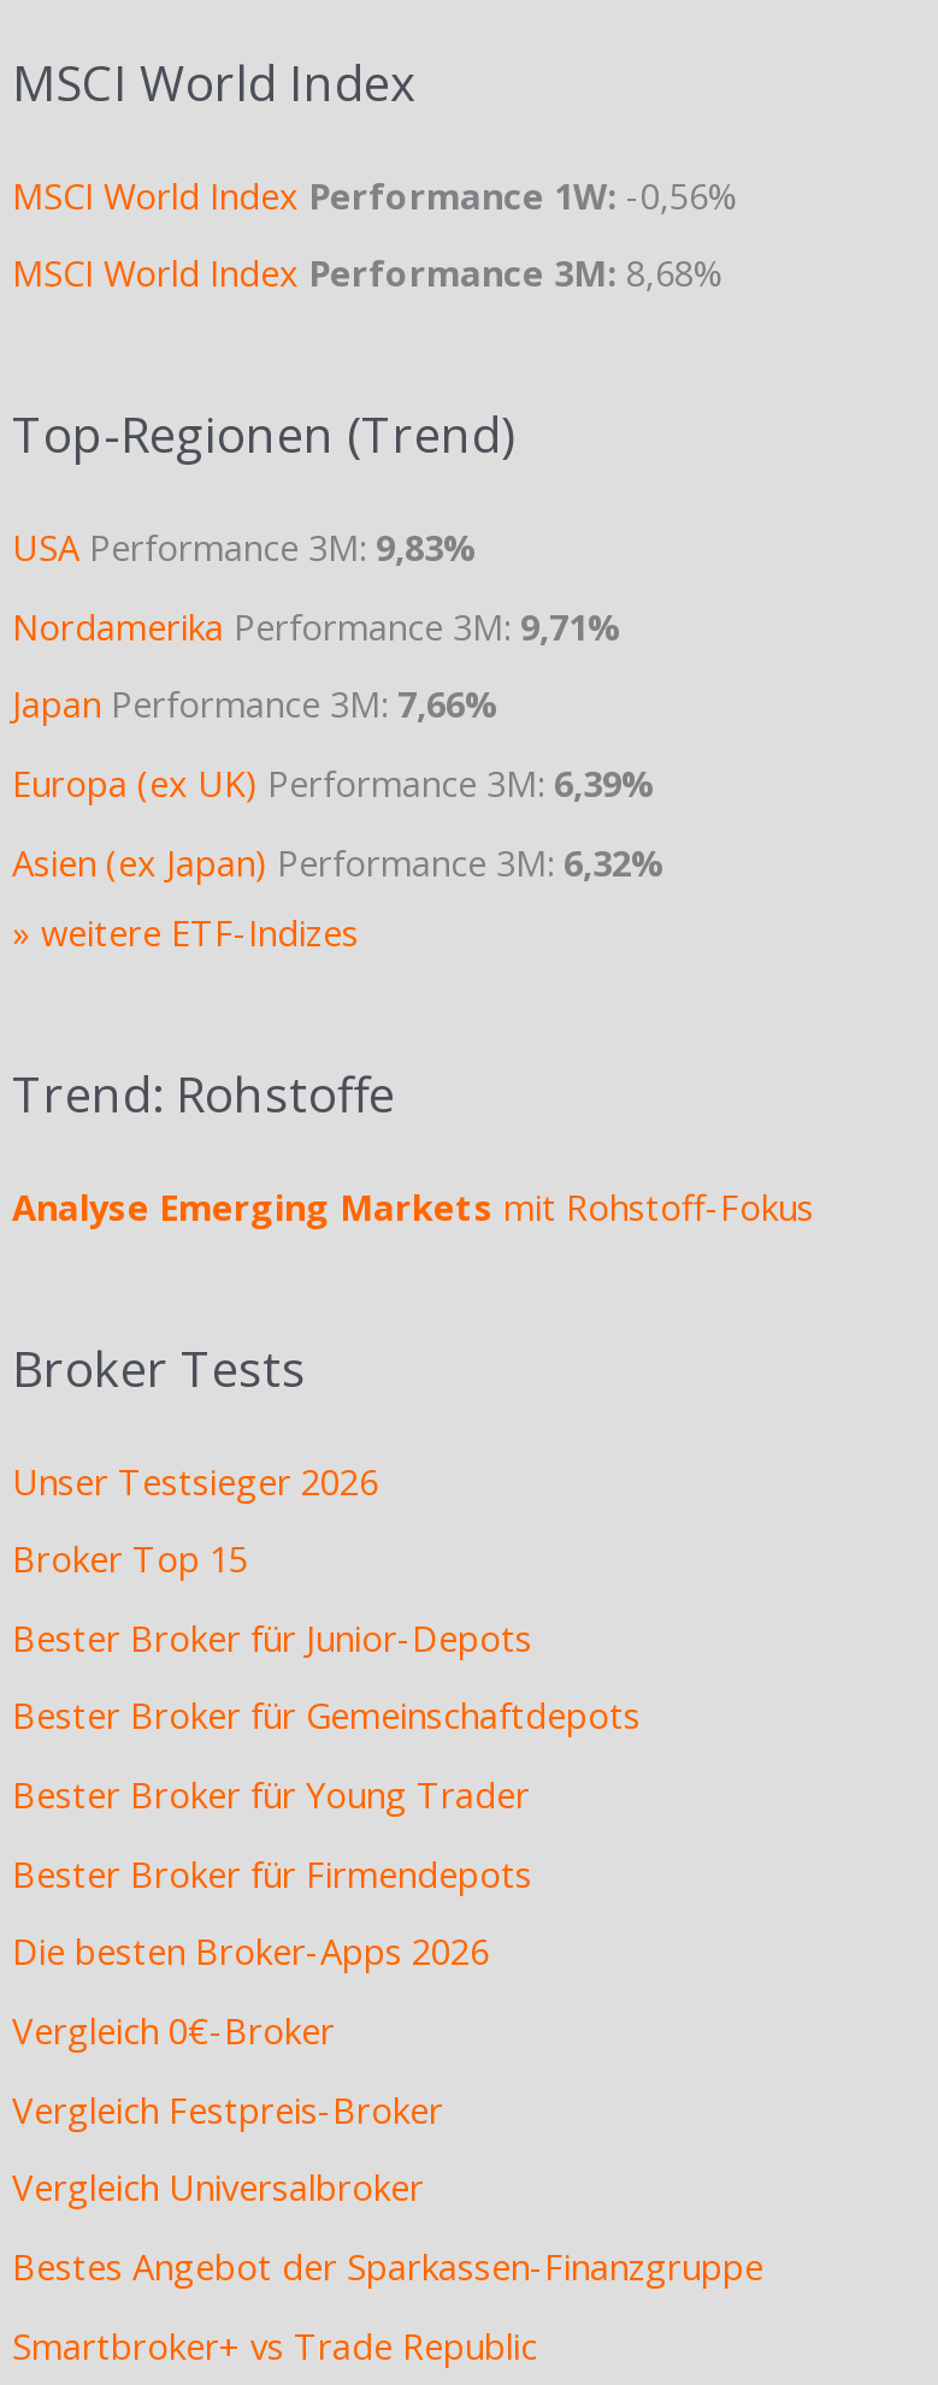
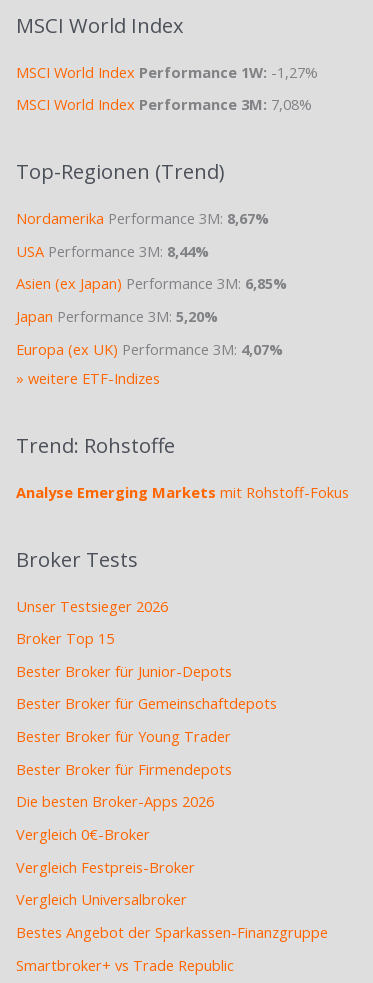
[12,170,739,218] MSCI World Index Performance 1W: -0,56% -> [16,62,318,82] MSCI World Index Performance 1W: -1,27%
[12,249,725,297] MSCI World Index Performance 3M: 8,68% -> [16,94,312,114] MSCI World Index Performance 3M: 7,08%
[12,523,477,571] USA Performance 3M: 9,83% -> [16,208,269,228] Nordamerika Performance 3M: 8,67%
[12,601,621,650] Nordamerika Performance 3M: 9,71% -> [16,241,209,261] USA Performance 3M: 8,44%
[12,680,499,728] Japan Performance 3M: 7,66% -> [16,273,287,293] Asien (ex Japan) Performance 3M: 6,85%
[12,759,655,807] Europa (ex UK) Performance 3M: 6,39% -> [16,306,218,326] Japan Performance 3M: 5,20%
[12,837,665,886] Asien (ex Japan) Performance 3M: 6,32% -> [16,339,283,359] Europa (ex UK) Performance 3M: 4,07%

